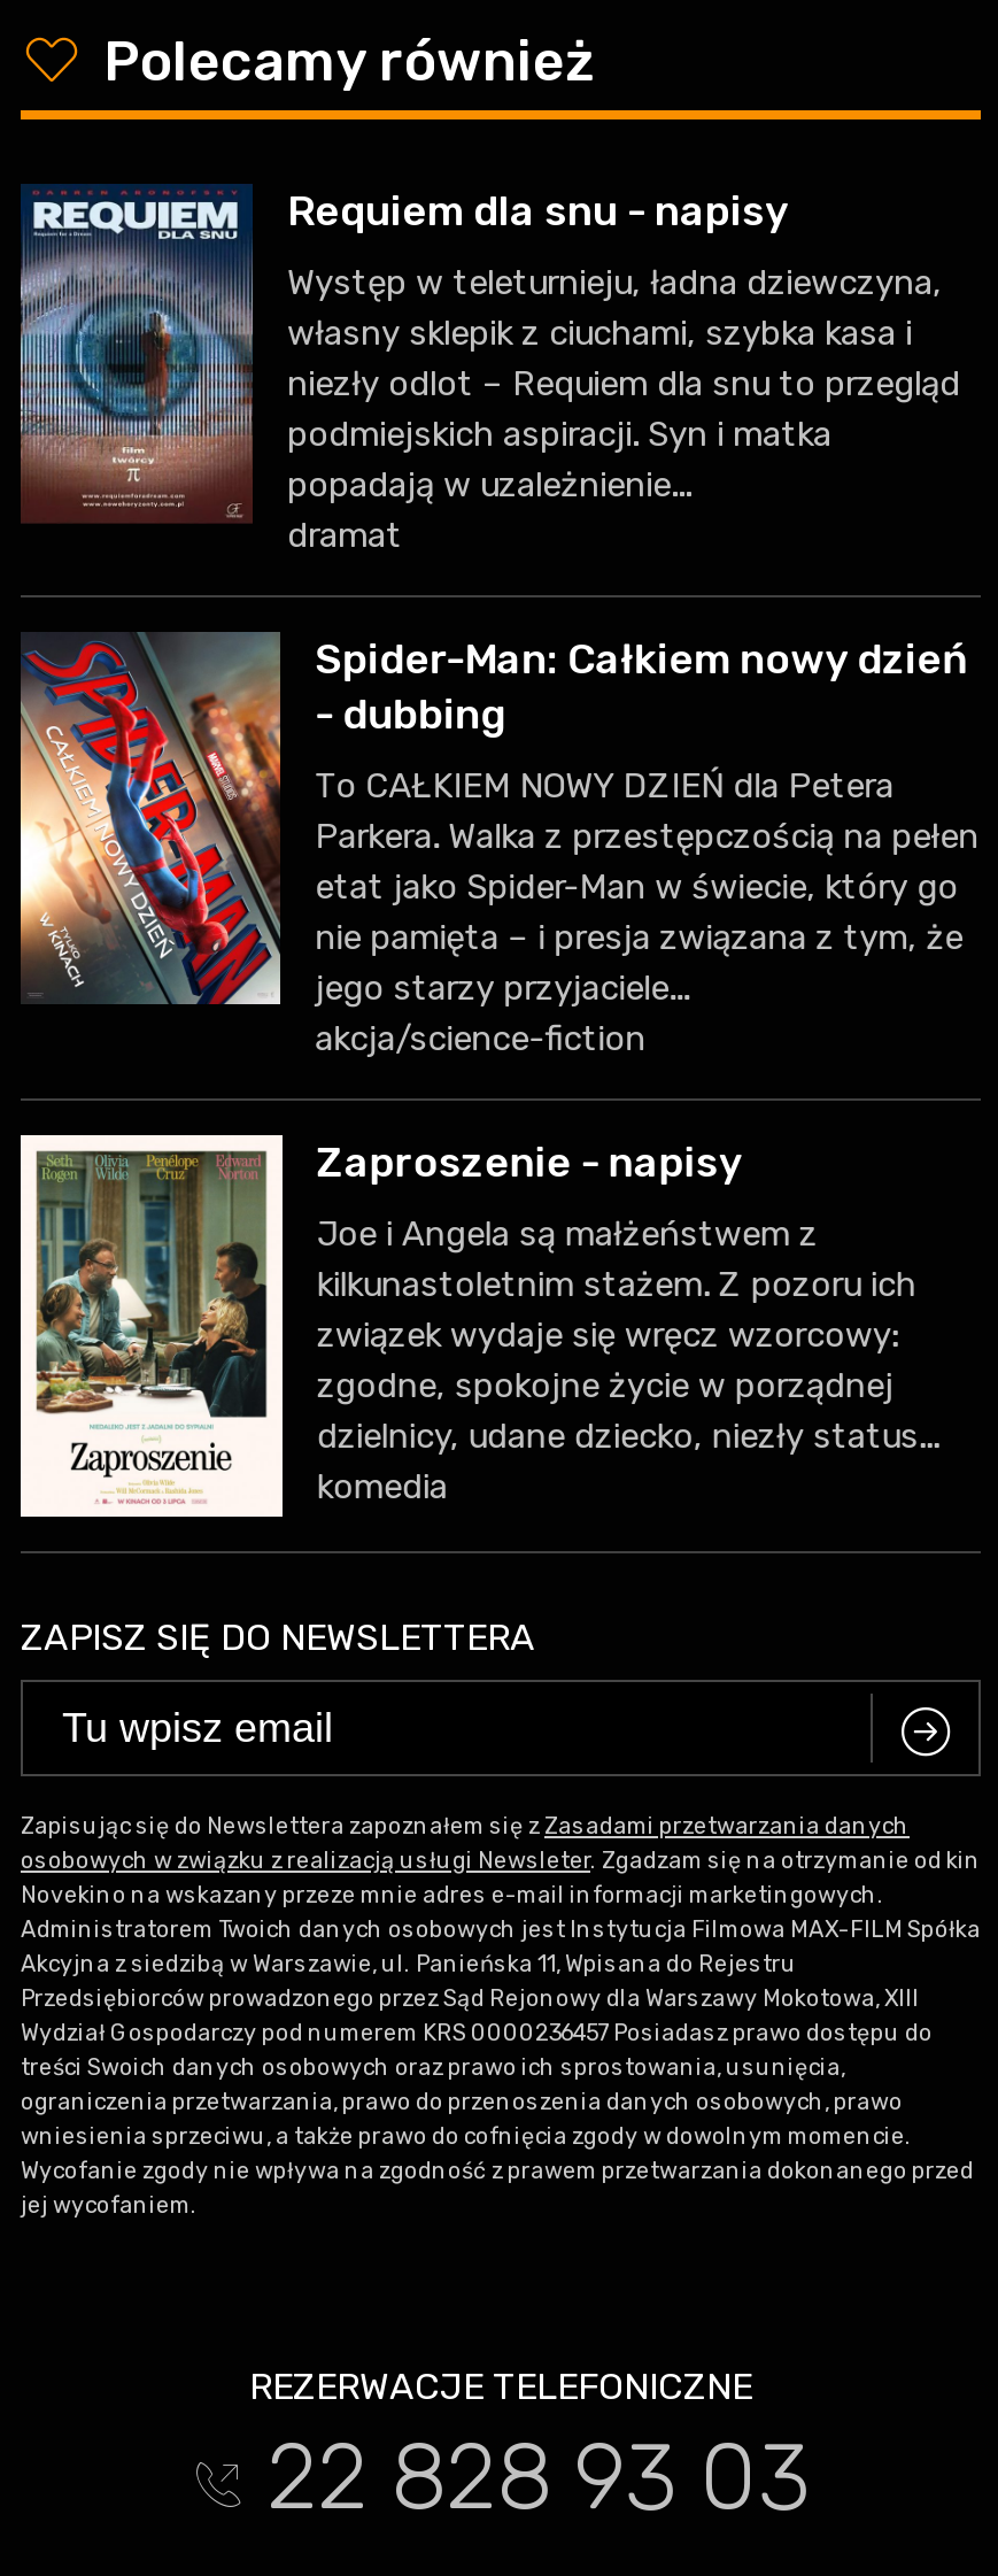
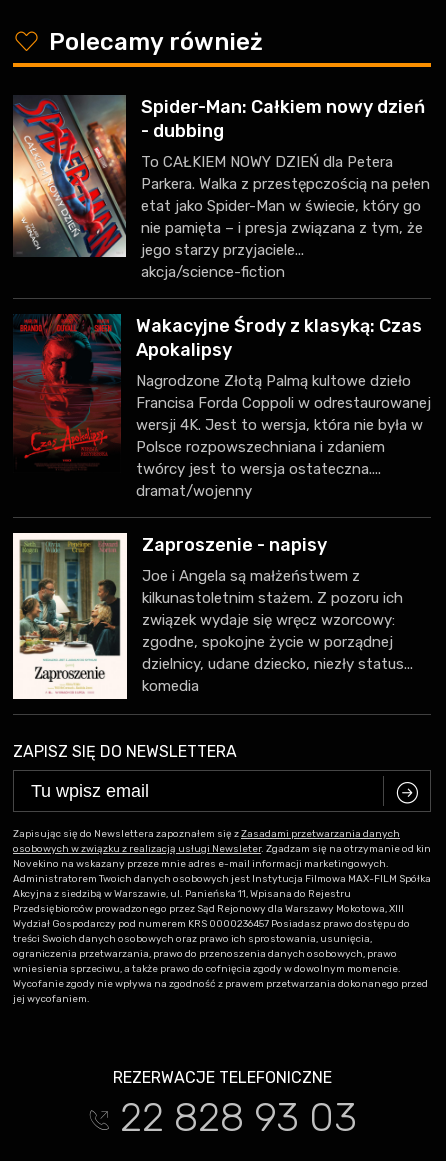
[18,184,960,555] [image] | Requiem dla snu - napisy | Występ w teleturnieju, ładna dziewczyna, | własny sklepik z ciuchami, szybka kasa i | niezły odlot – Requiem dla snu to przegląd | podmiejskich aspiracji. Syn i matka | popadają w uzależnienie... | dramat -> none
moved [16,630,979,1058] -> [11,94,430,281]: [image] | Spider-Man: Całkiem nowy dzień | - dubbing | ... | jego starzy przyjaciele... | akcja/science-fiction
none -> [13,314,431,500] [image] | Wakacyjne Środy z klasyką: Czas | Apokalipsy | Nagrodzone Złotą Palmą kultowe dzieło | Francisa Forda Coppoli w odrestaurowanej | wersji 4K. Jest to wersja, która nie była w | Polsce rozpowszechniana i zdaniem | twórcy jest to wersja ostateczna.... | dramat/wojenny

